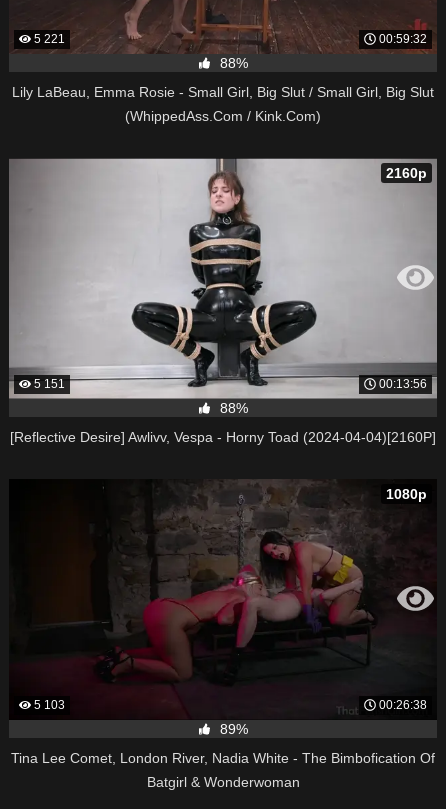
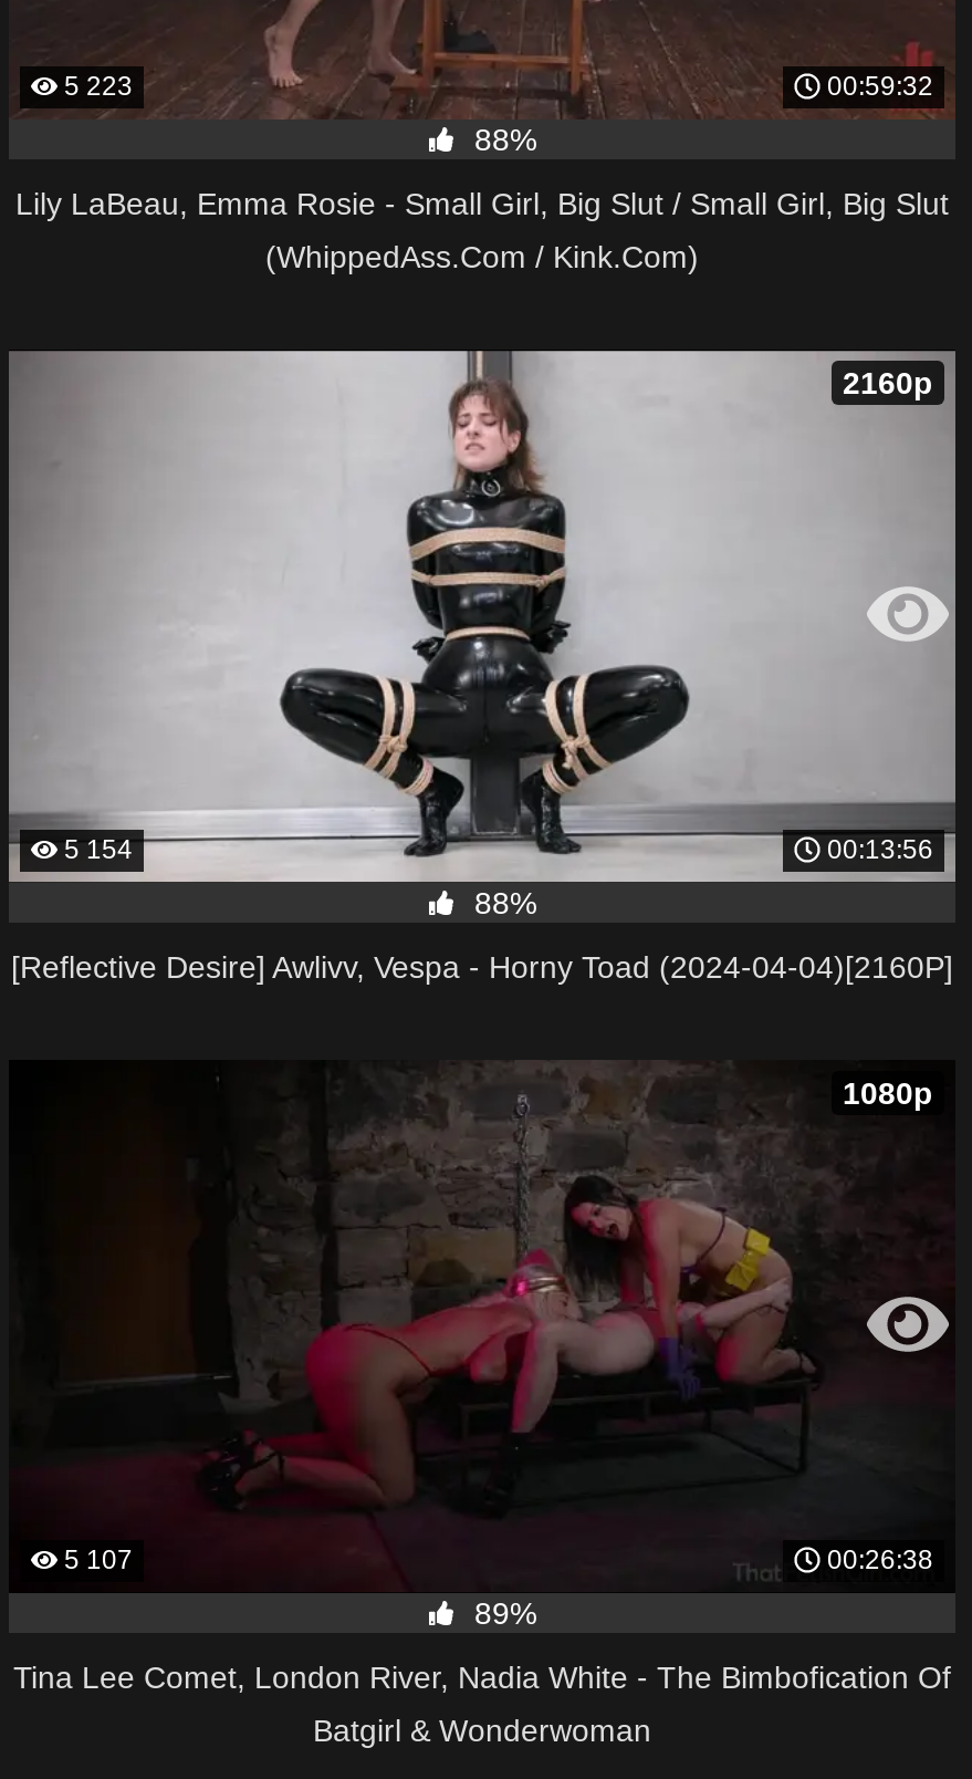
[31,32,65,46] 5 221 -> [58,72,133,103] 5 223
[31,377,65,391] 5 151 -> [58,835,133,866] 5 154
[31,698,65,712] 5 103 -> [58,1544,133,1575] 5 107

